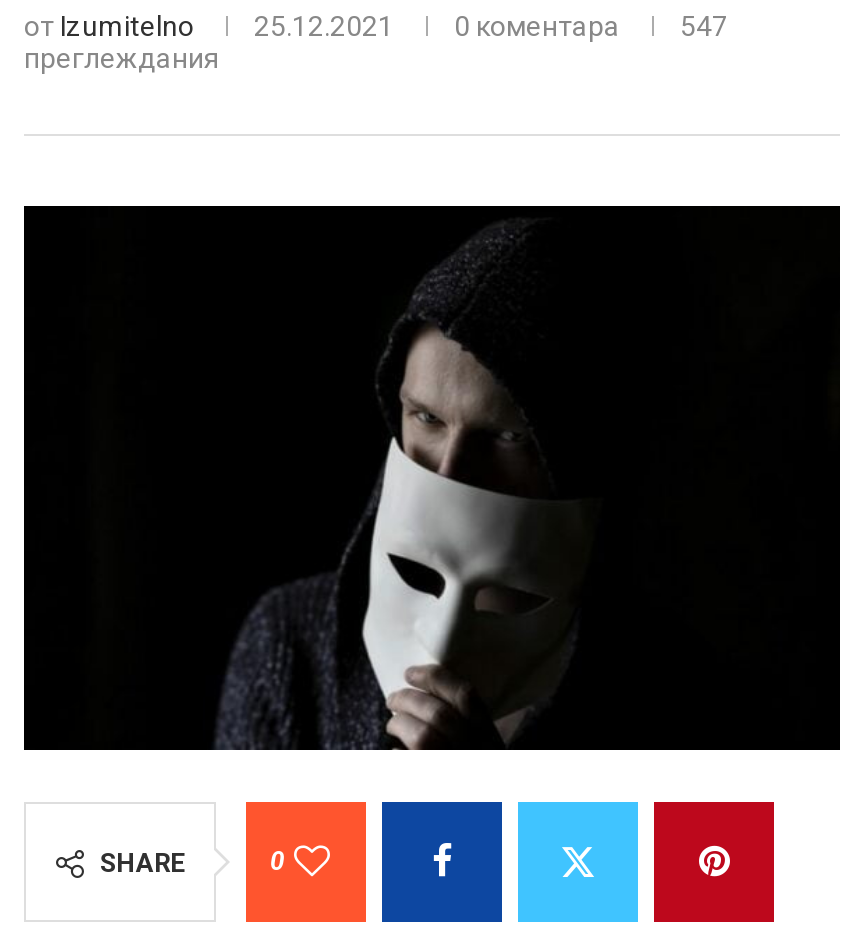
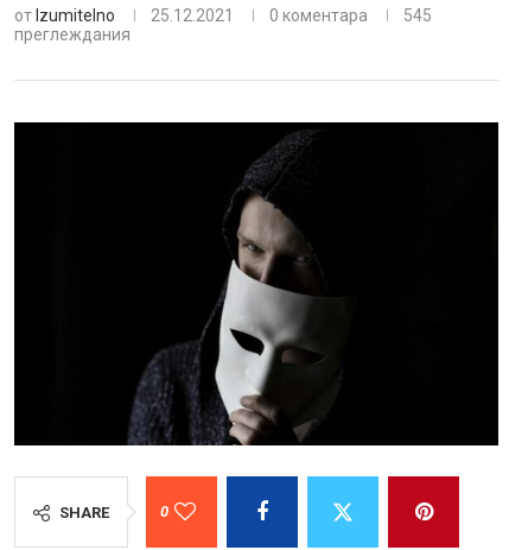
[24,10,728,42] от Izumitelno 25.12.2021 0 коментара 547 -> [14,6,432,25] от Izumitelno 25.12.2021 0 коментара 545

